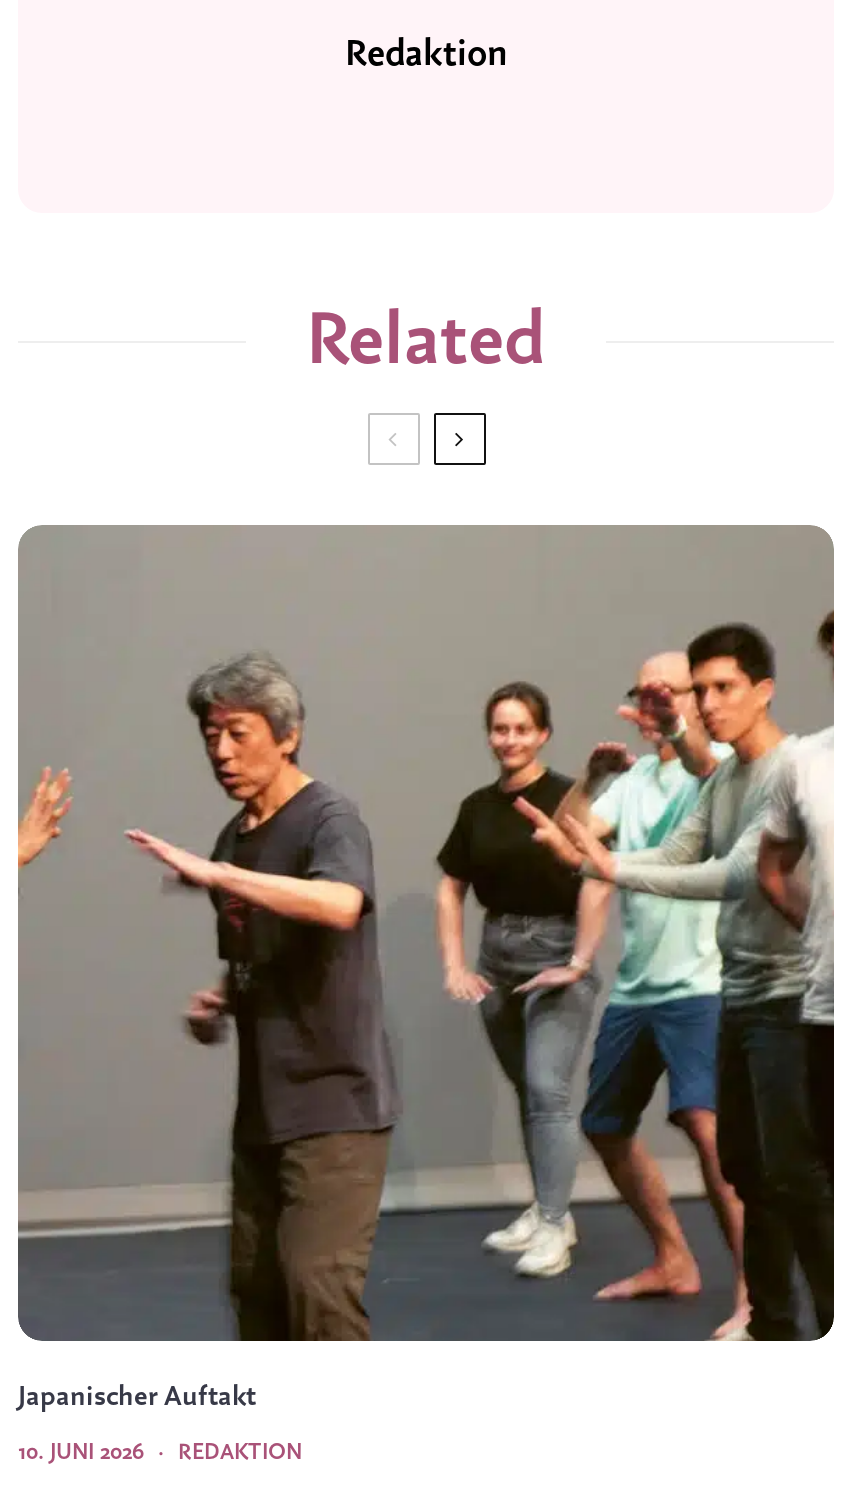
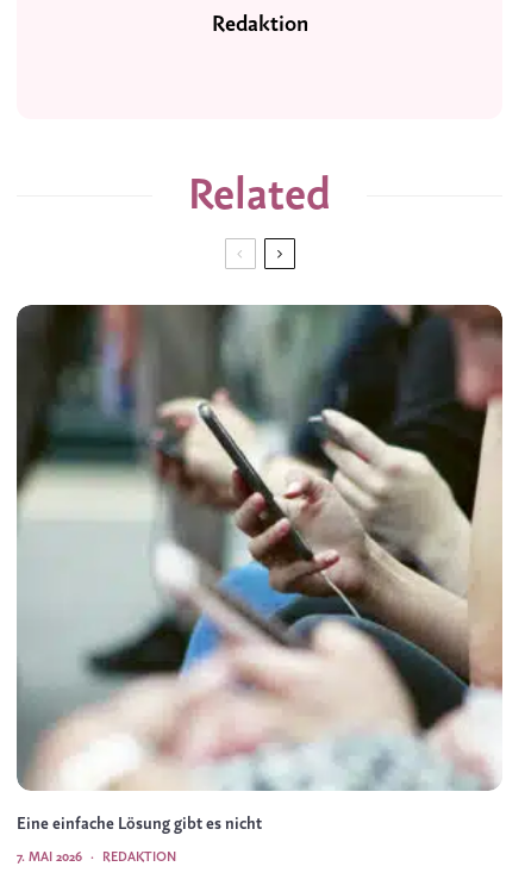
[16,525,836,1412] [image] | Japanischer Auftakt -> [15,304,504,833] [image] | Eine einfache Lösung gibt es nicht
[18,1440,144,1464] 10. JUNI 2026 -> [17,850,82,864] 7. MAI 2026

